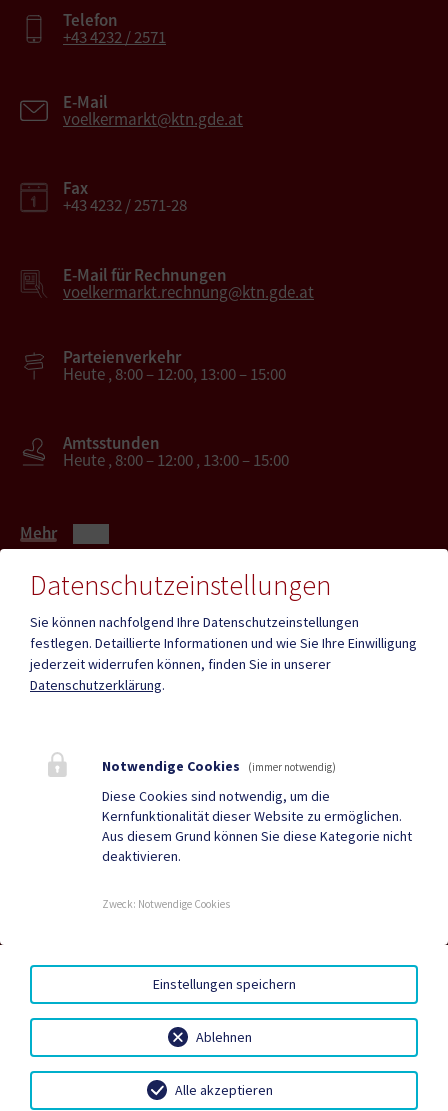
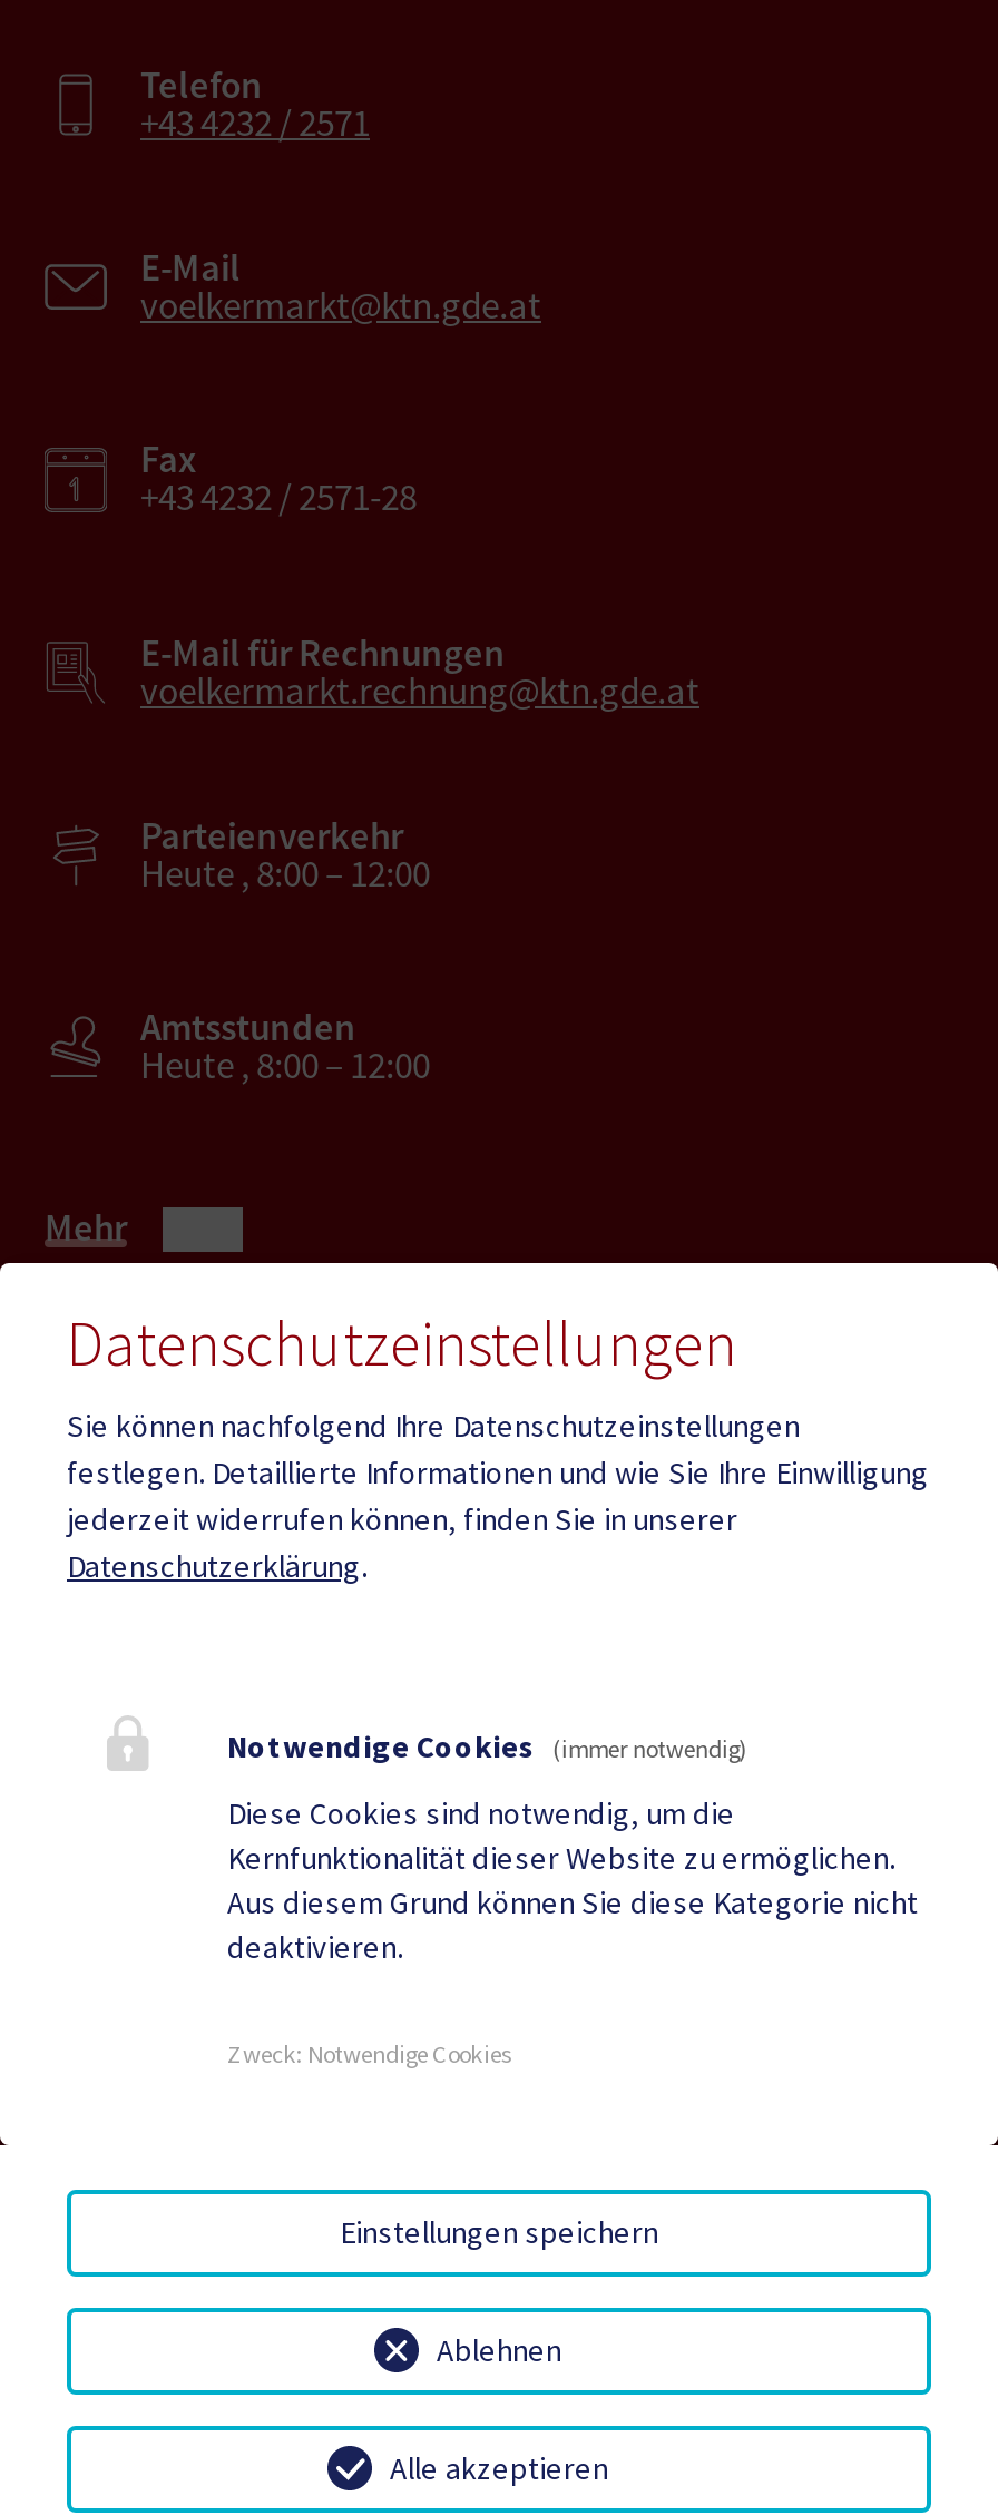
[63,362,286,384] Heute , 8:00 – 12:00, 13:00 – 15:00 -> [140,848,430,897] Heute , 8:00 – 12:00
[63,449,289,471] Heute , 8:00 – 12:00 , 13:00 – 15:00 -> [140,1040,430,1089] Heute , 8:00 – 12:00

